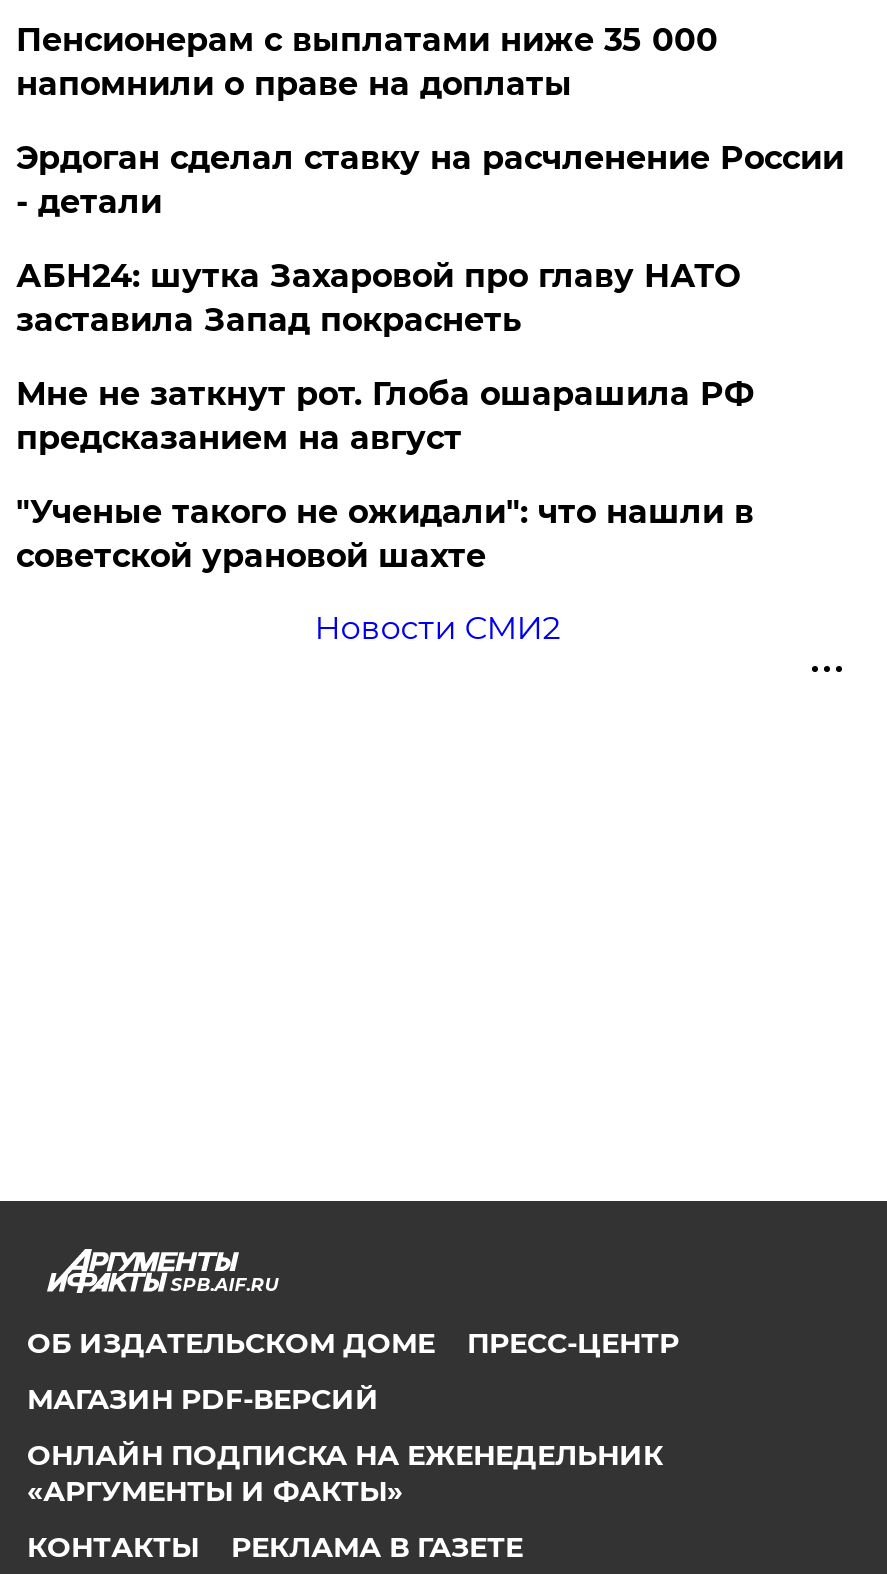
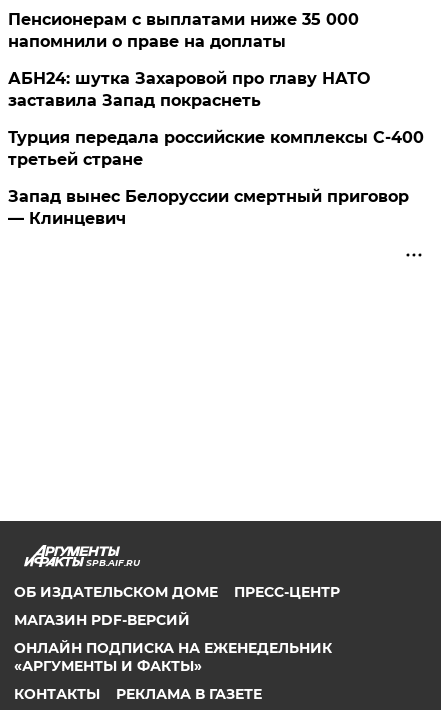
[16,139,844,221] Эрдоган сделал ставку на расчленение России | - детали -> none
[16,375,754,647] Мне не заткнут рот. Глоба ошарашила РФ | предсказанием на август | "Ученые такого не ожидали": что нашли в | советской урановой шахте | Новости СМИ2 -> [8,127,424,227] Турция передала российские комплексы С-400 | третьей стране | Запад вынес Белоруссии смертный приговор | — Клинцевич

